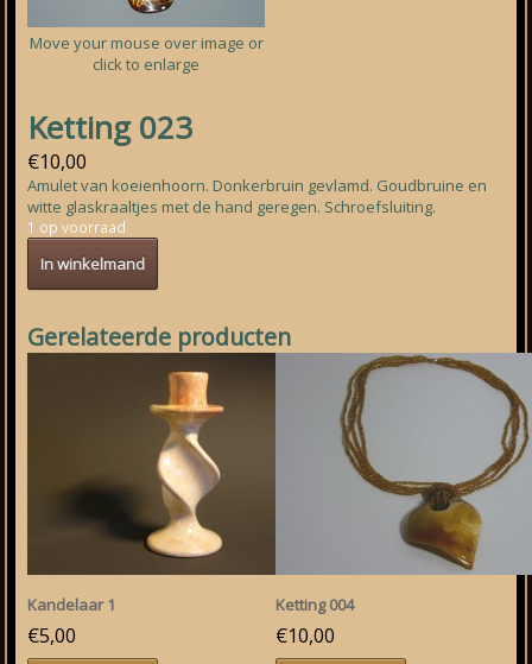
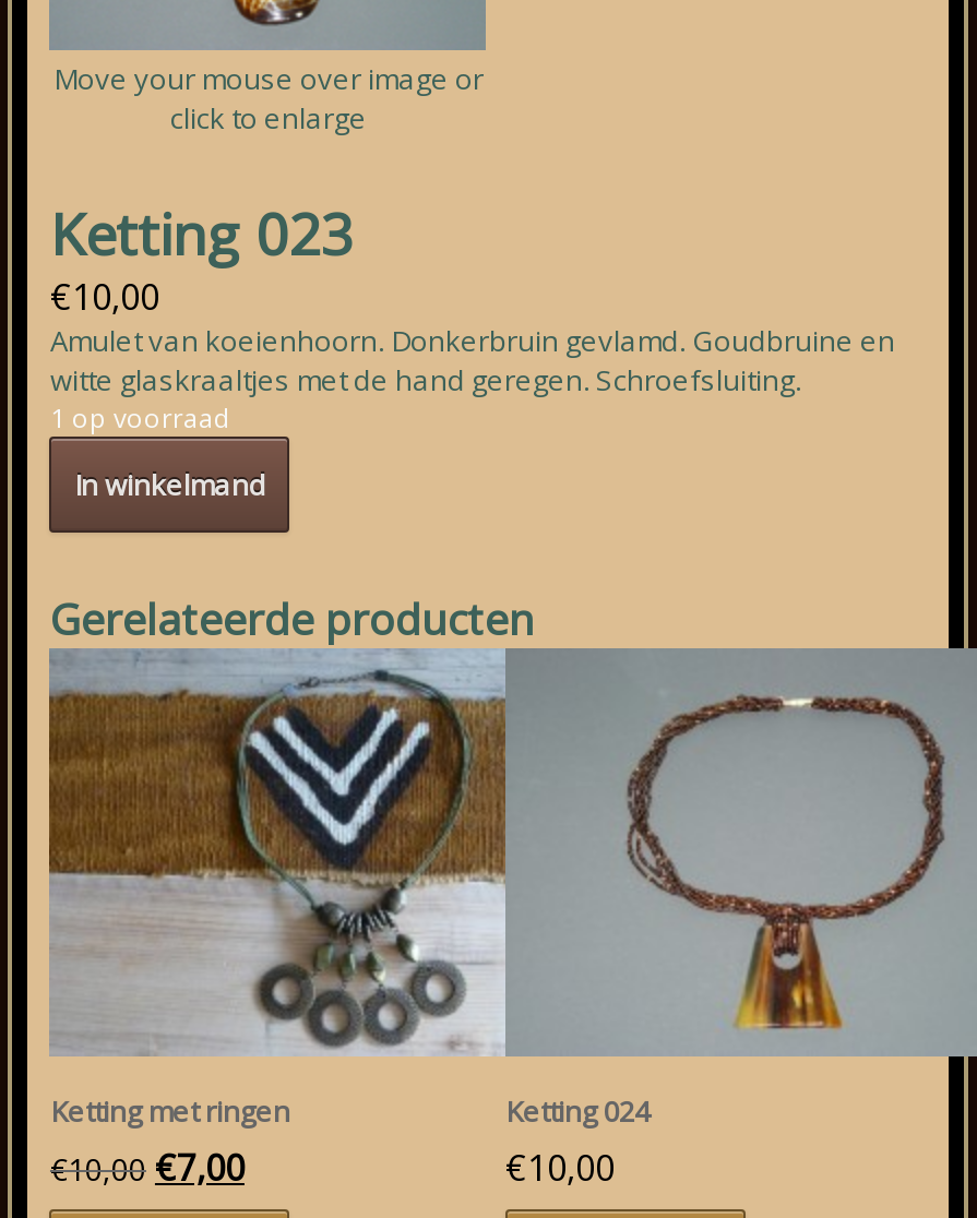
[26,356,277,649] [image] | Kandelaar 1 | €5,00 -> [49,655,508,1192] [image] | Ketting met ringen | €10,00 €7,00
[275,354,528,615] [image] | Ketting 004 -> [505,650,970,1130] [image] | Ketting 024

